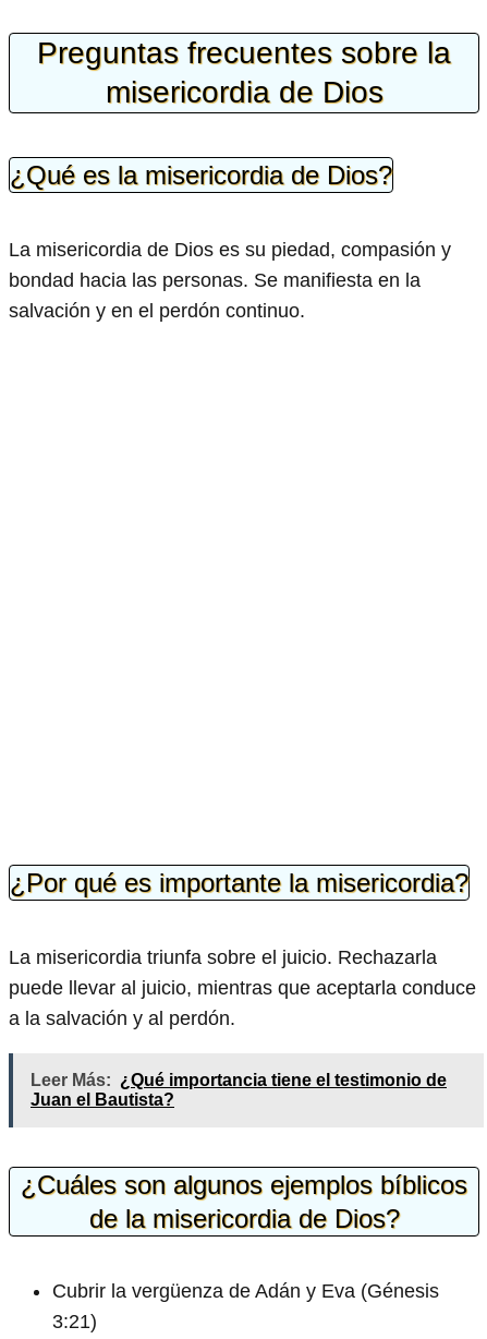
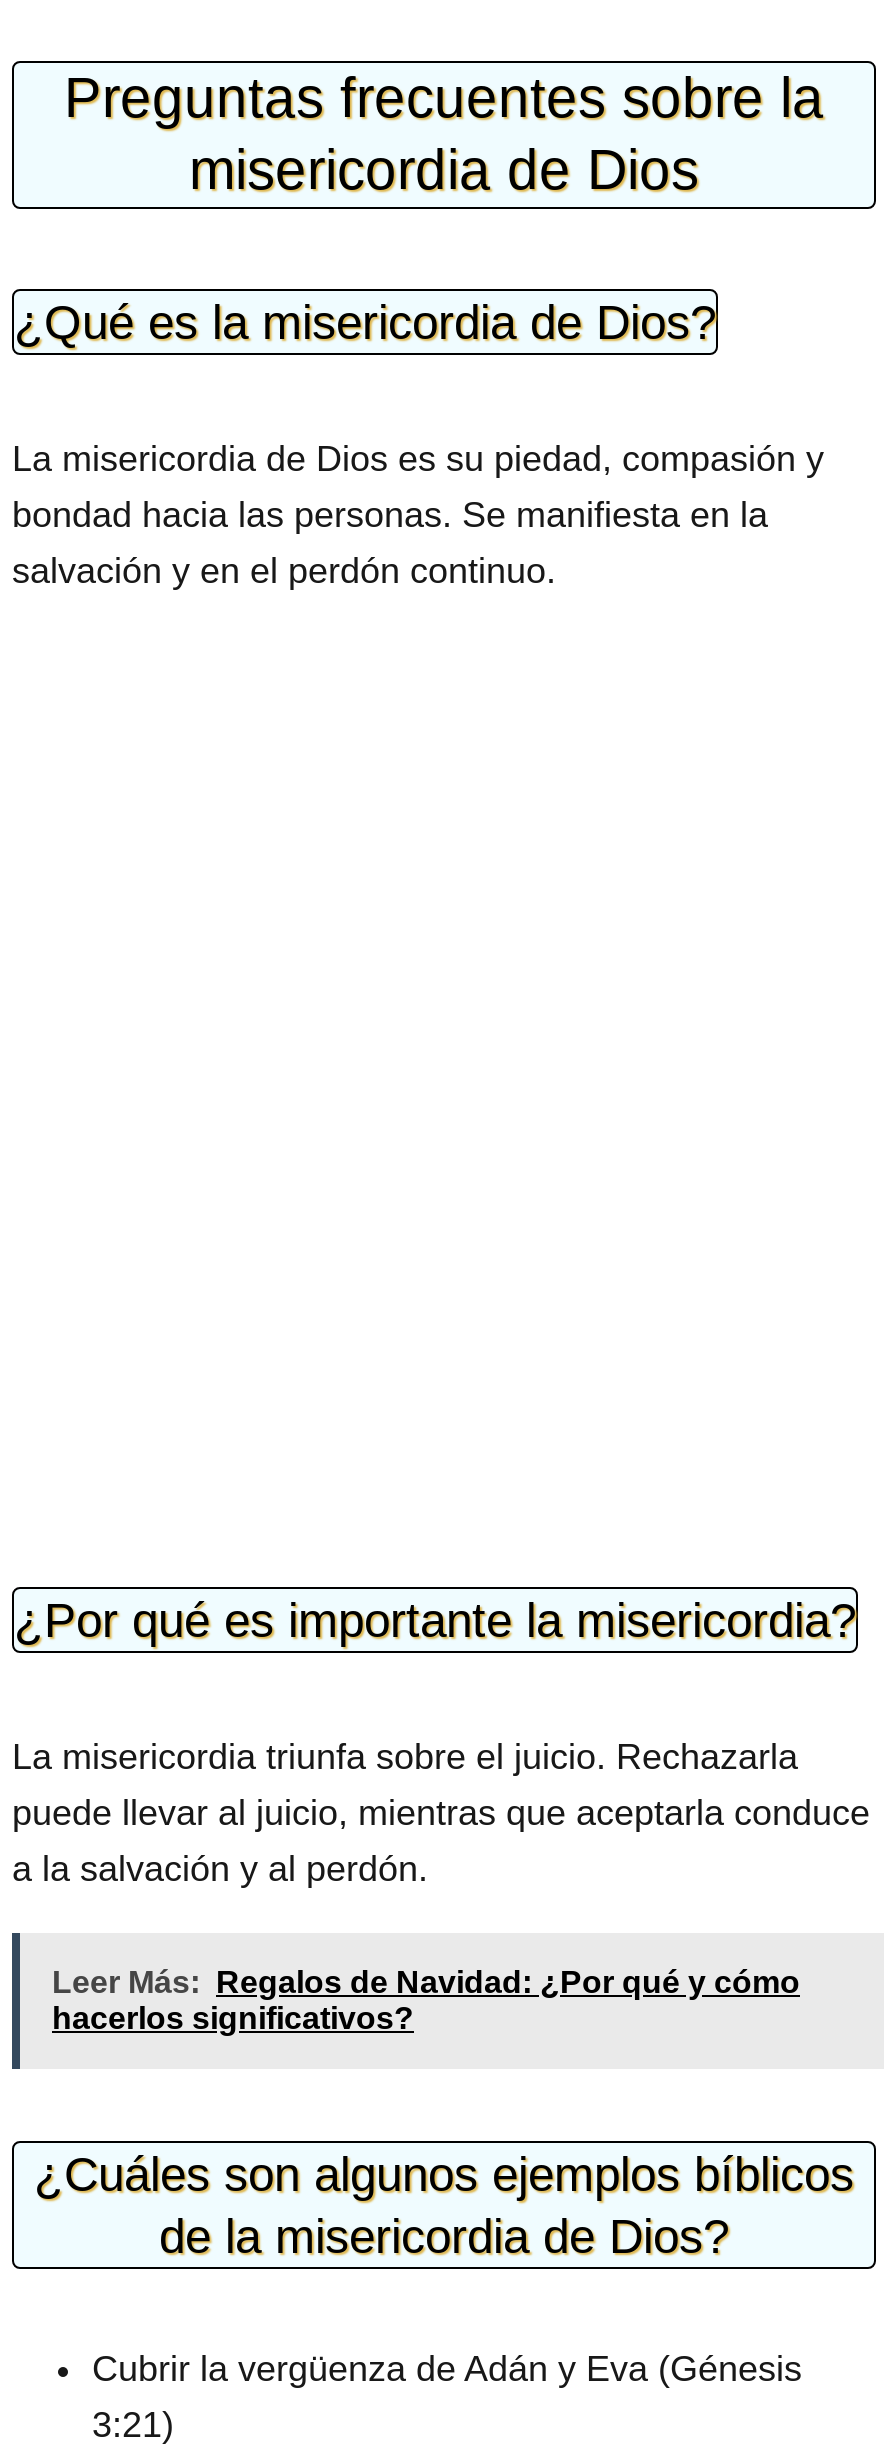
[31,1071,447,1109] Leer Más: ¿Qué importancia tiene el testimonio de | Juan el Bautista? -> [52,1965,800,2035] Leer Más: Regalos de Navidad: ¿Por qué y cómo | hacerlos significativos?

